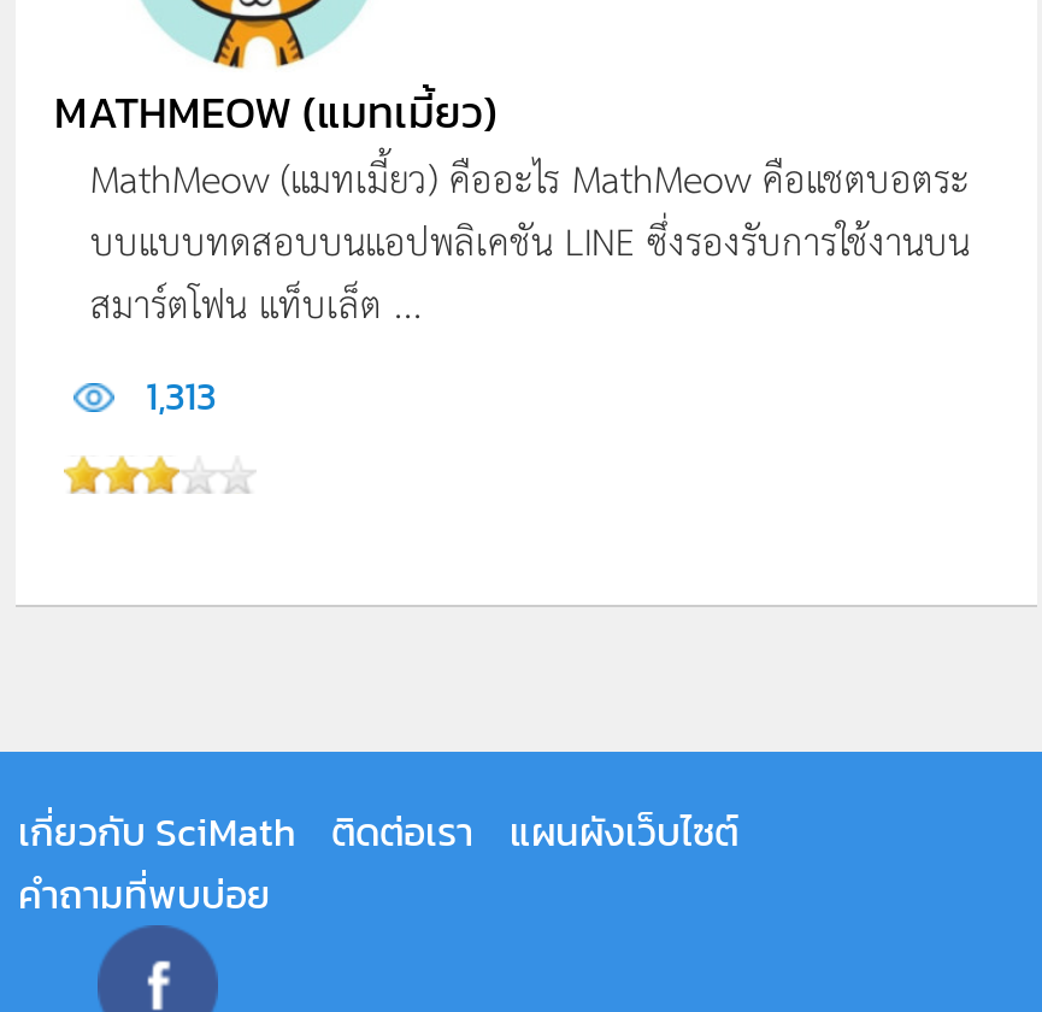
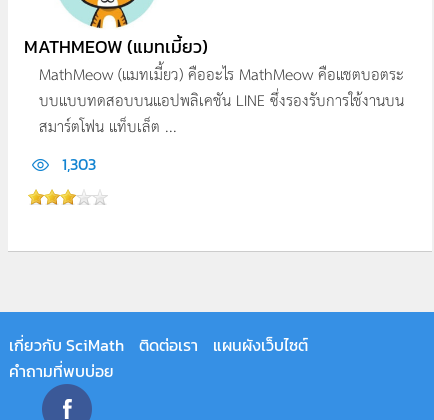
[146,367,216,425] 1,313 -> [62,152,96,176] 1,303

